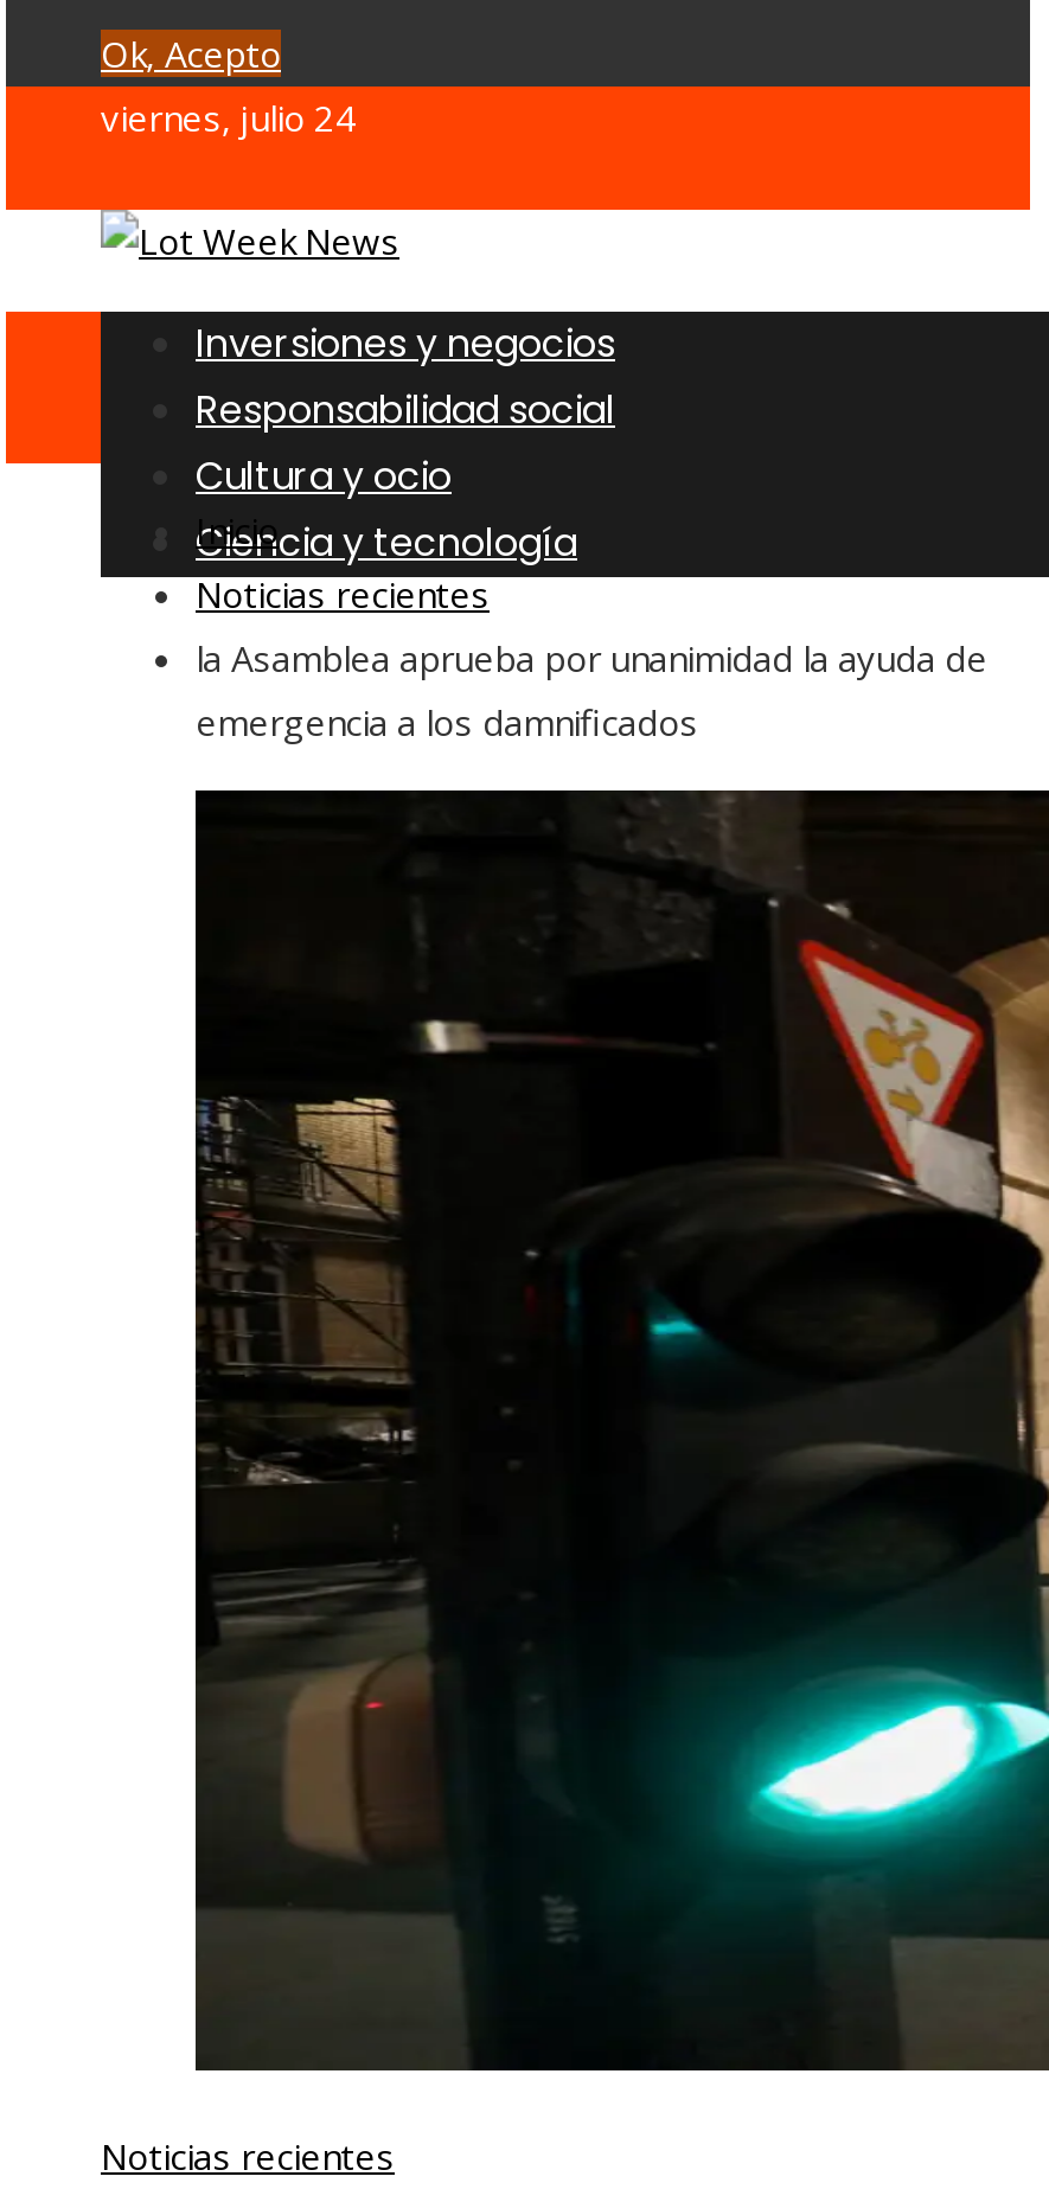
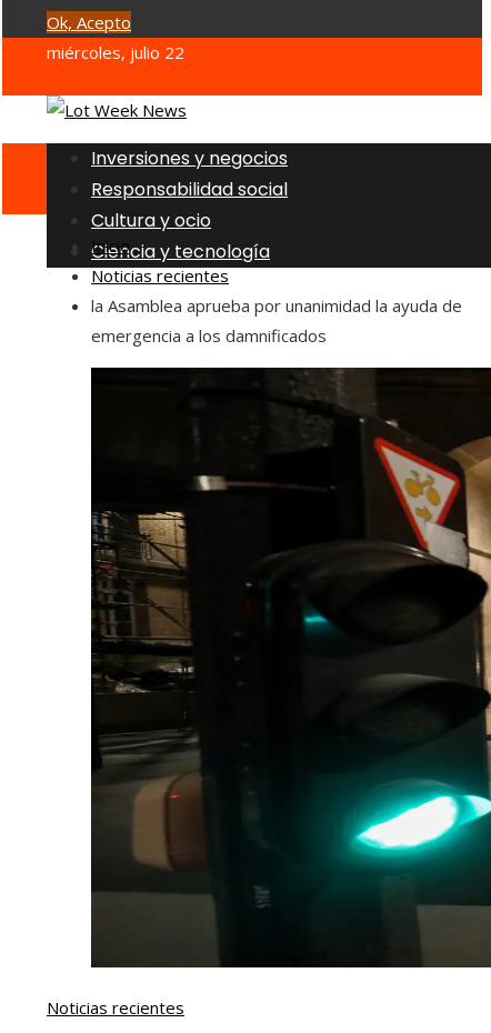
[101,94,357,141] viernes, julio 24 -> [47,41,184,63] miércoles, julio 22

